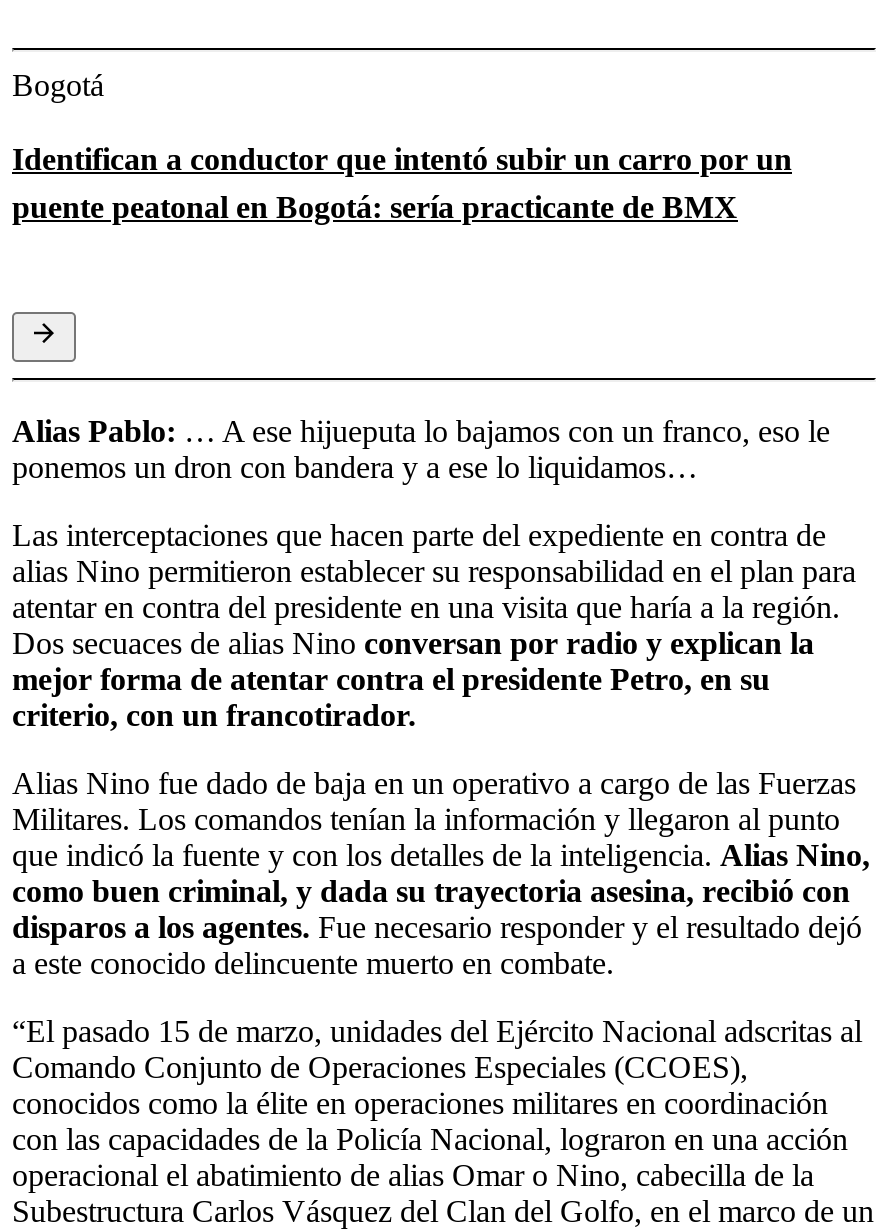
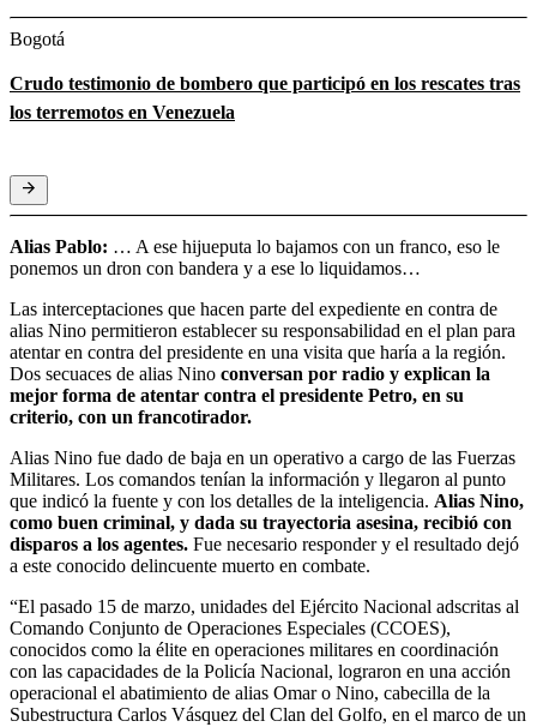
[12,141,792,223] Identifican a conductor que intentó subir un carro por un | puente peatonal en Bogotá: sería practicante de BMX -> [10,73,520,122] Crudo testimonio de bombero que participó en los rescates tras | los terremotos en Venezuela

